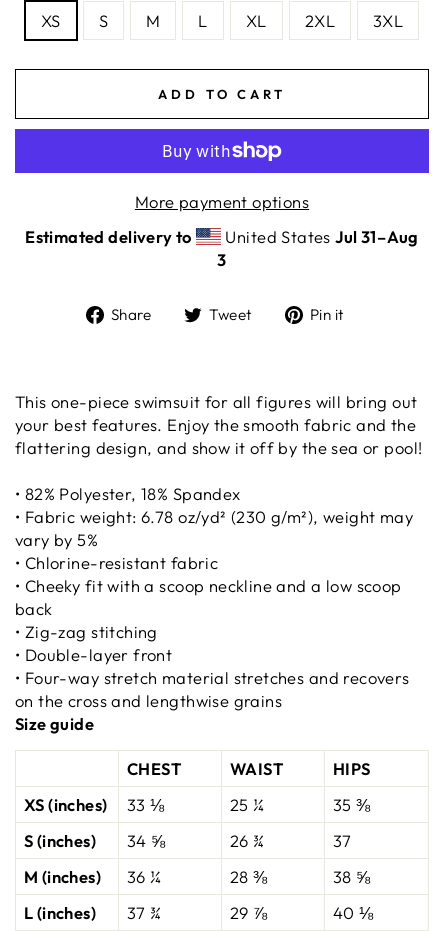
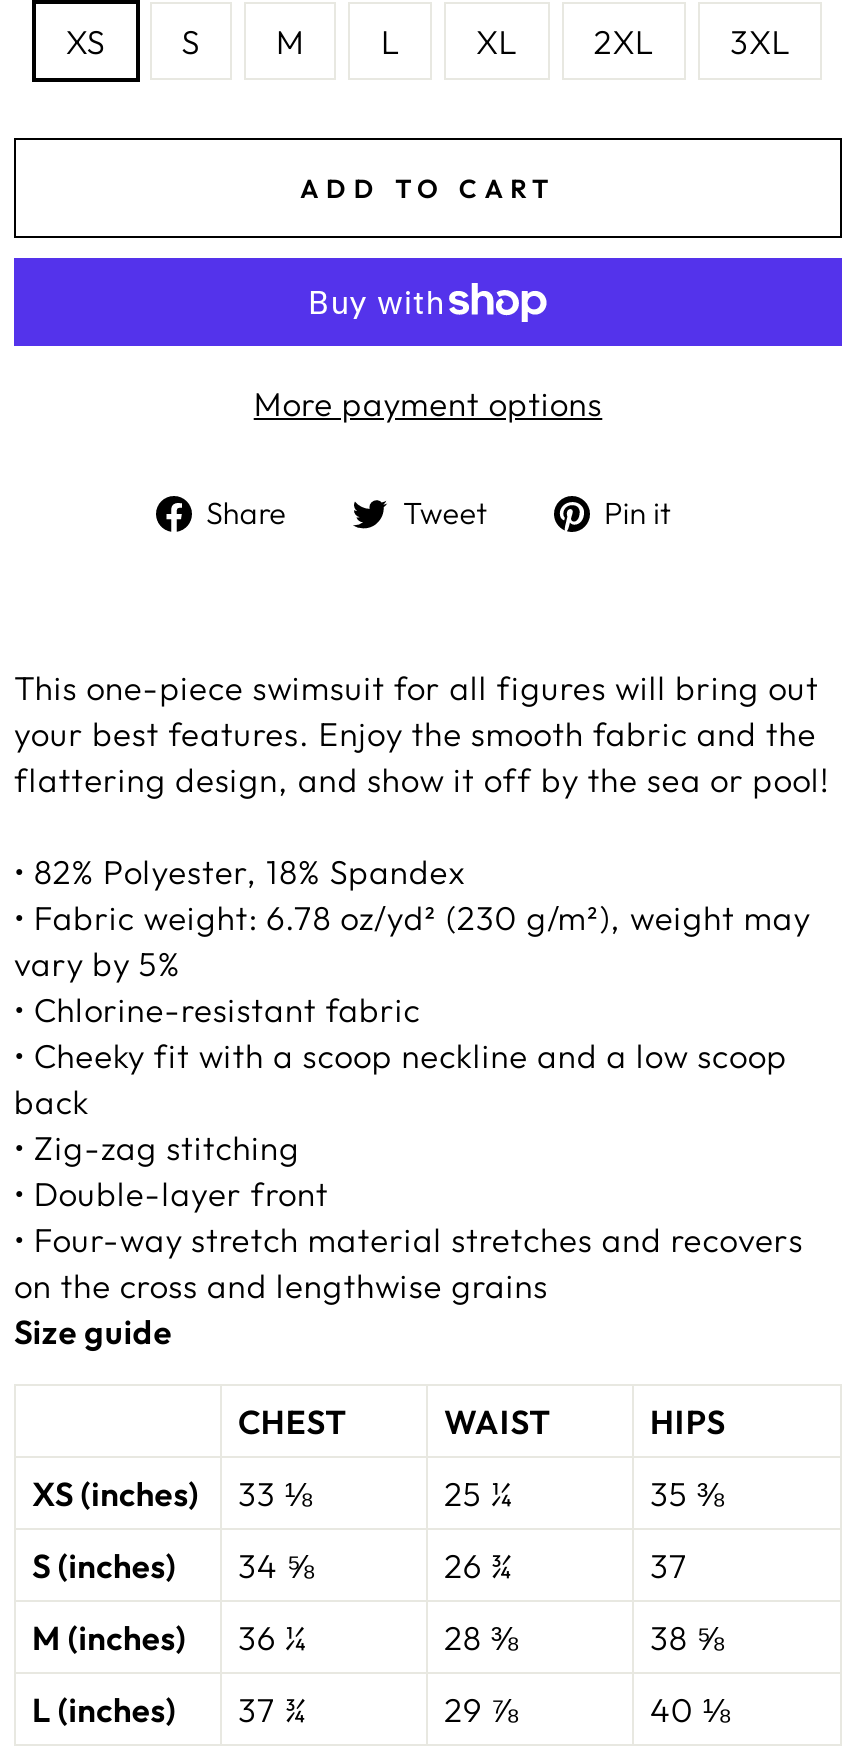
[25,225,419,269] Estimated delivery to | United States Jul 31–Aug | 3 -> none

